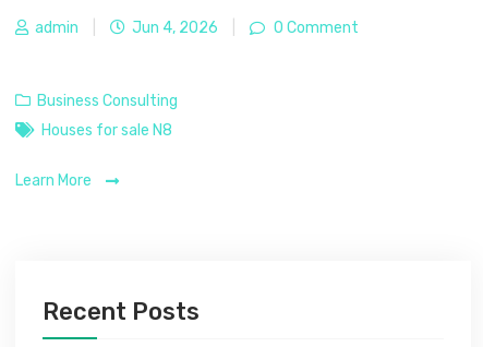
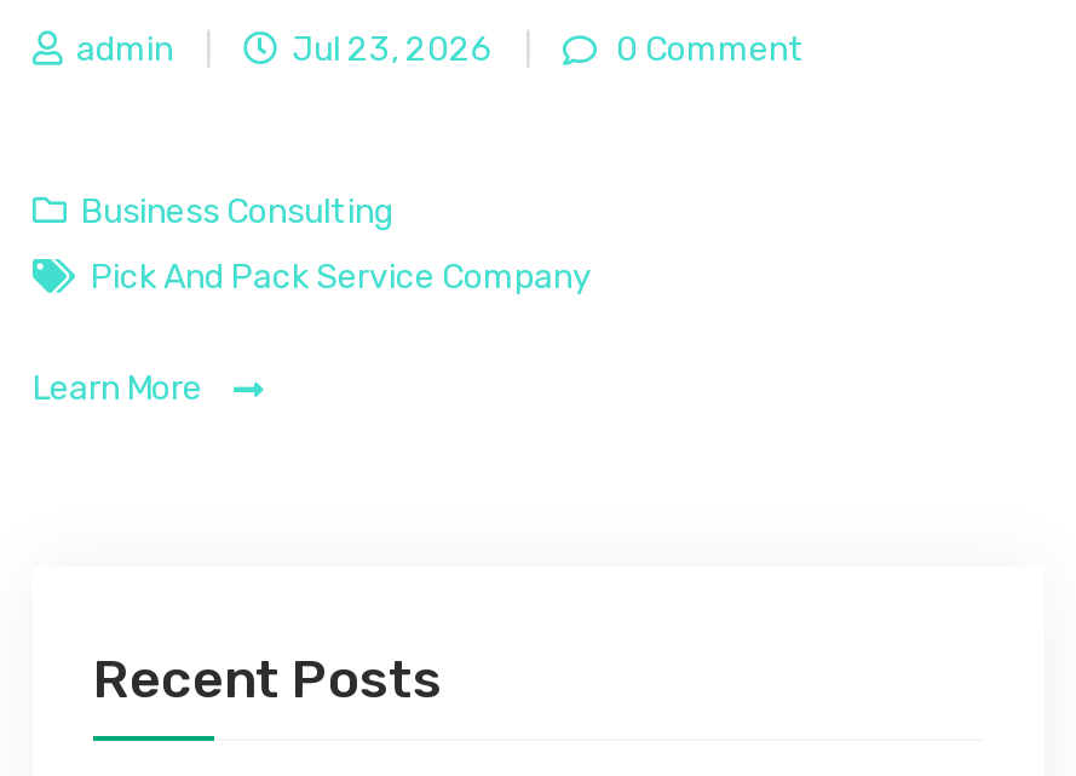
[129,18,218,37] Jun 4, 2026 -> [284,29,493,70] Jul 23, 2026
[41,121,172,140] Houses for sale N8 -> [91,257,592,298] Pick And Pack Service Company

